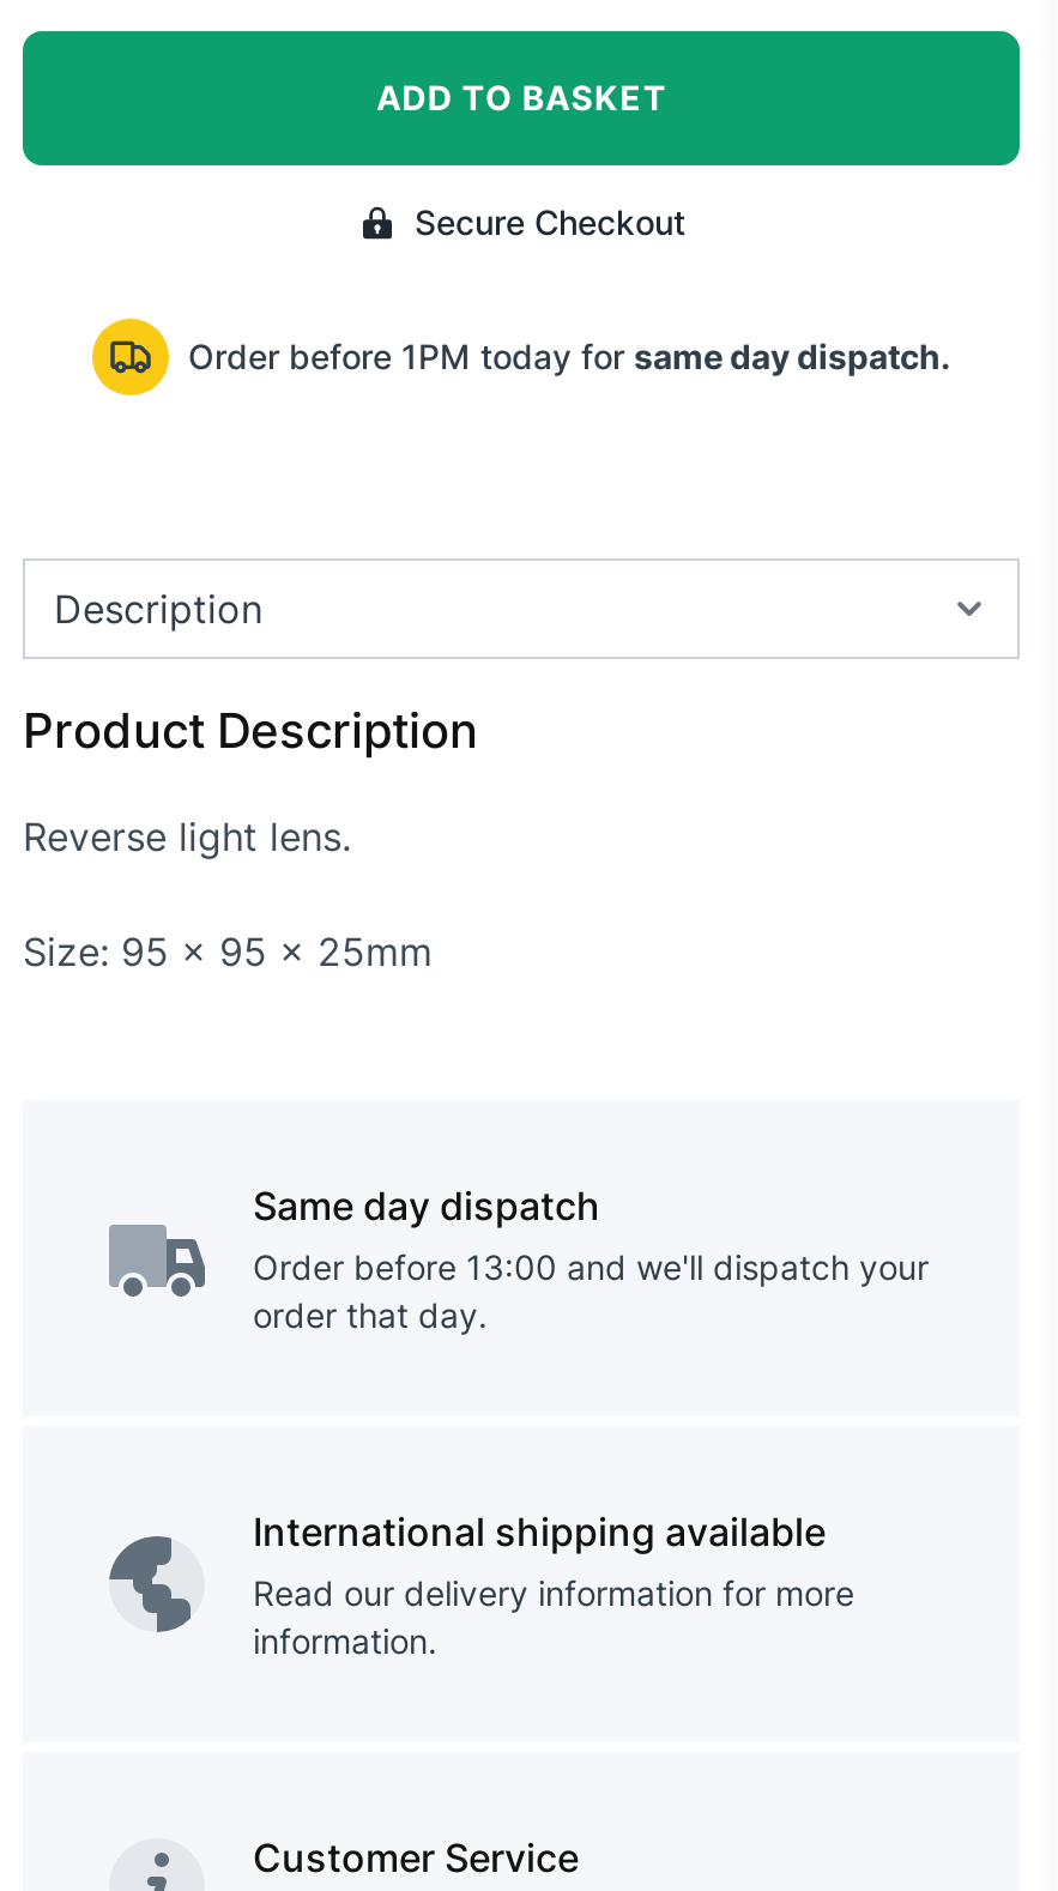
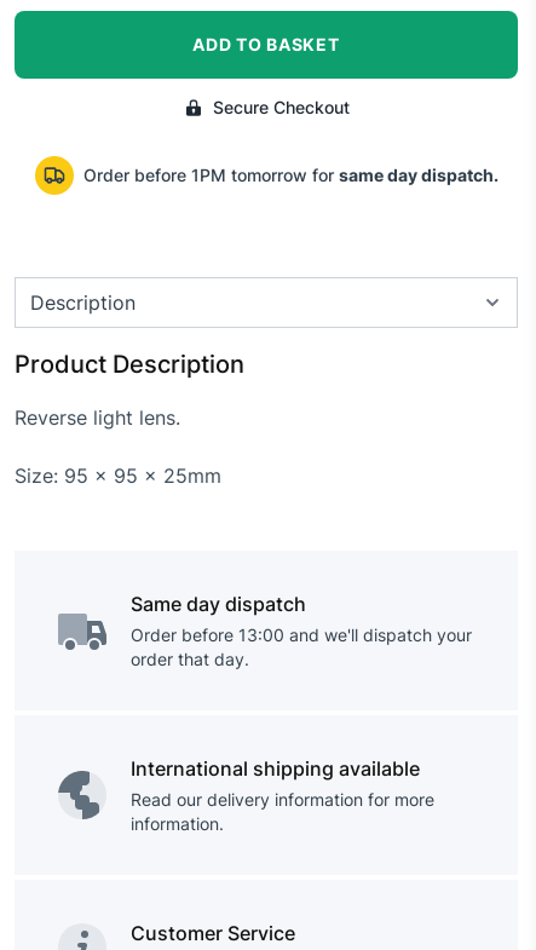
[64,319,950,398] [image] | Order before 1PM today for same day dispatch. -> [34,155,498,196] [image] | Order before 1PM tomorrow for same day dispatch.

